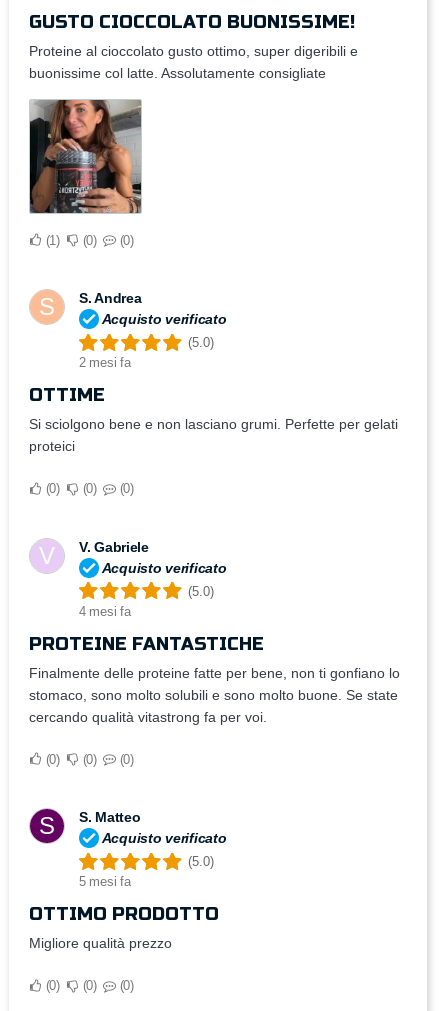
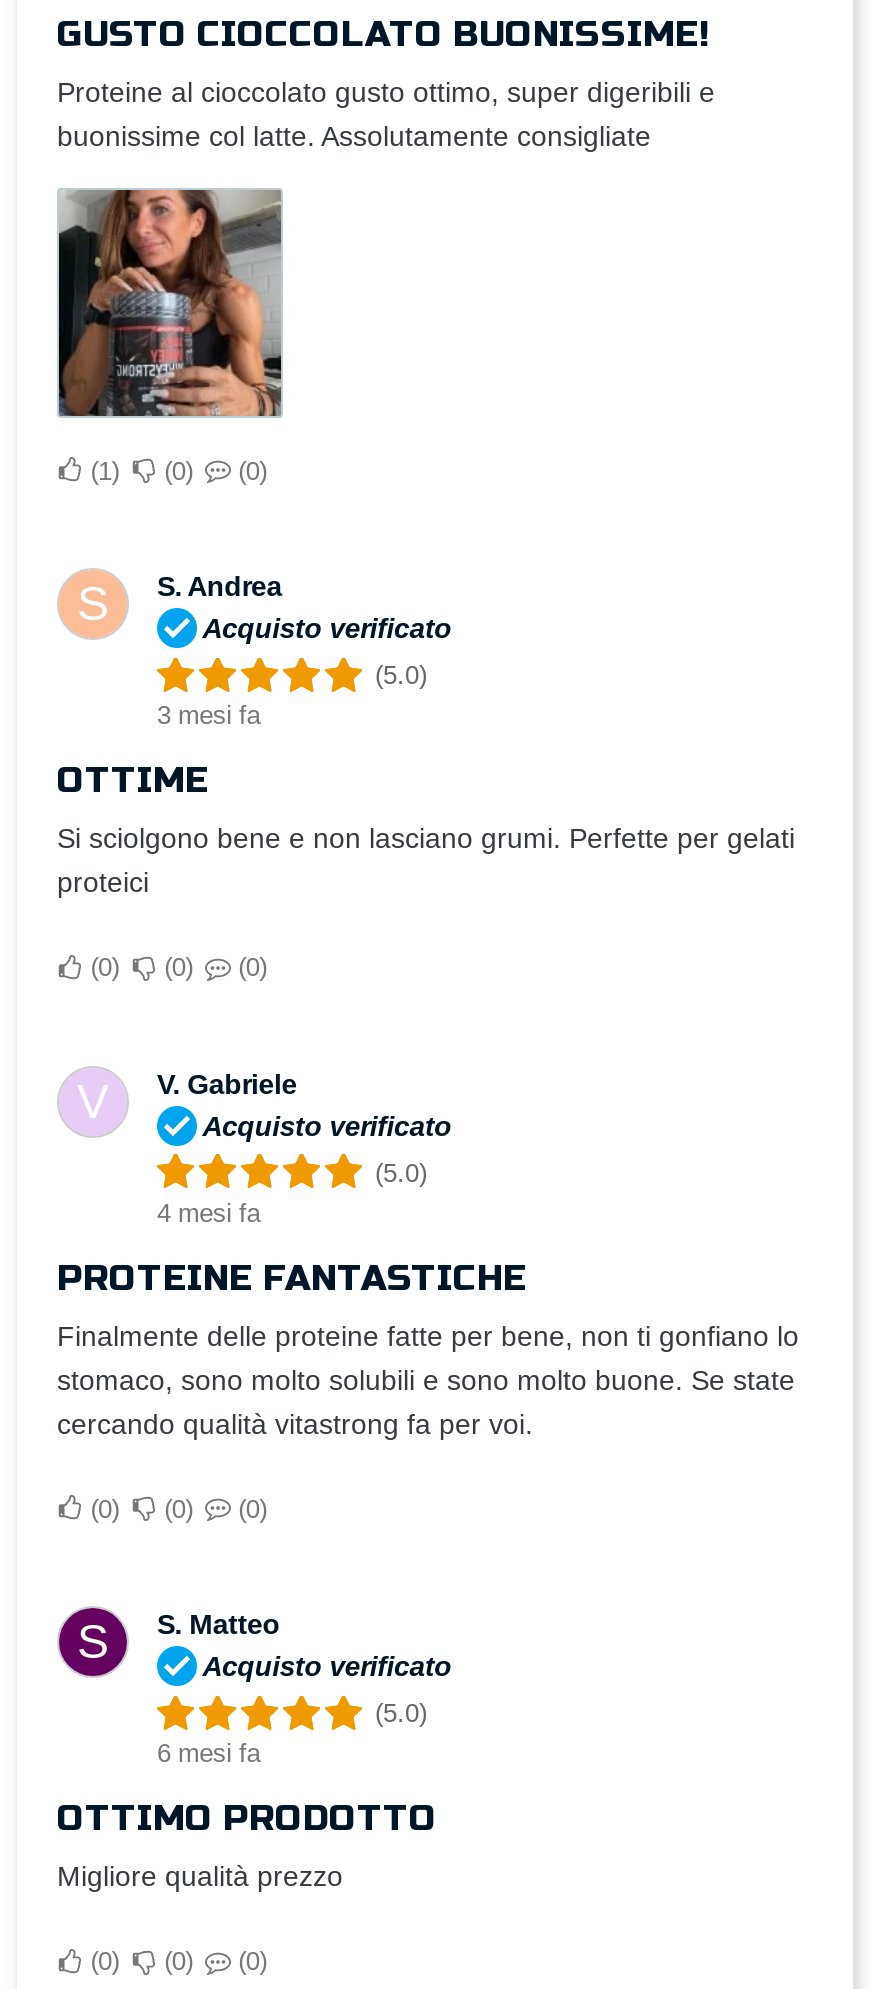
[79,355,130,370] 2 mesi fa -> [157,700,260,730] 3 mesi fa
[79,874,130,889] 5 mesi fa -> [157,1738,260,1768] 6 mesi fa

